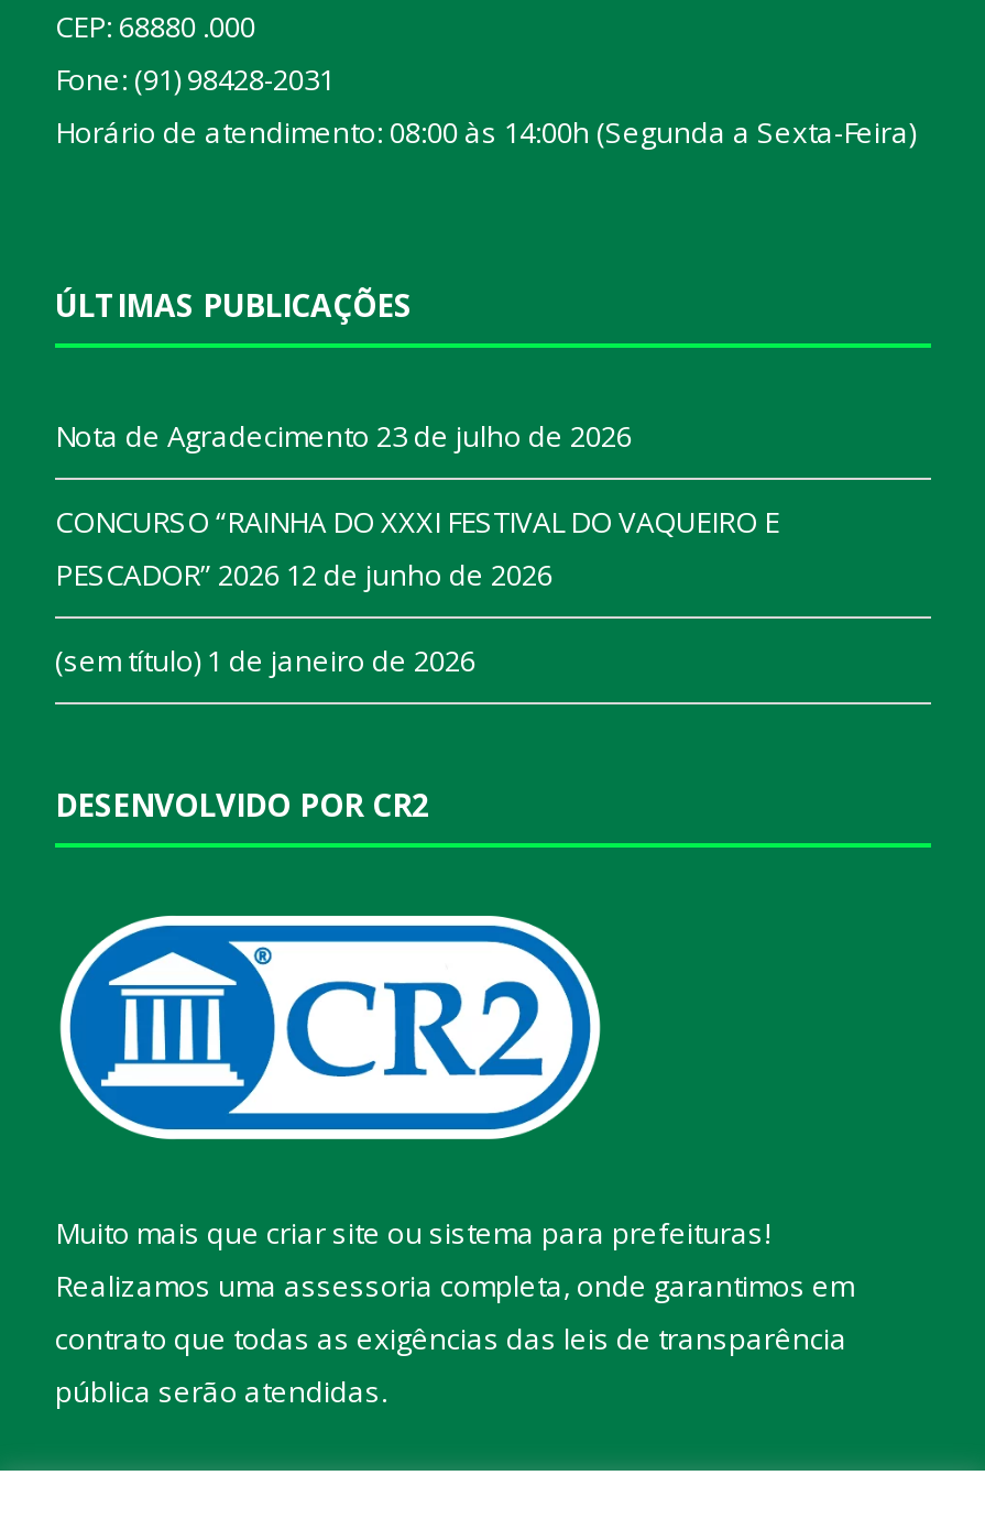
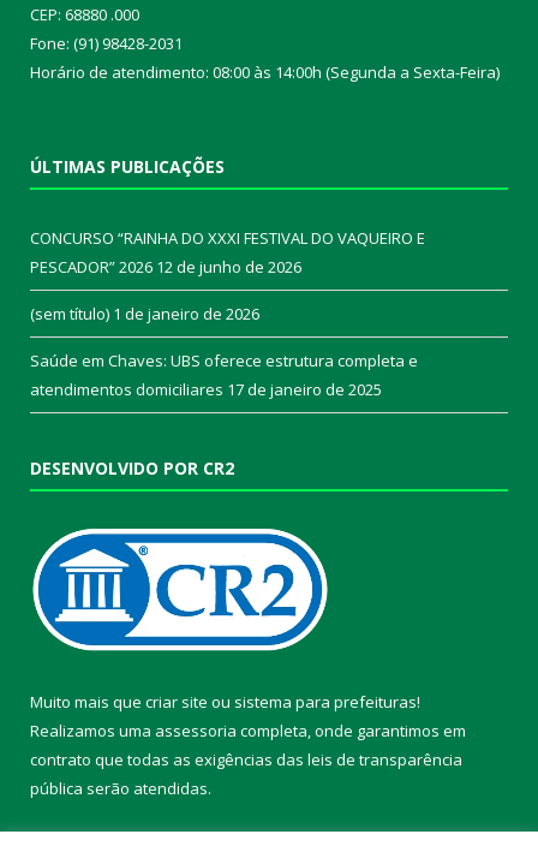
[55,416,632,456] Nota de Agradecimento 23 de julho de 2026 -> none
moved [55,502,779,680] -> [30,227,425,324]: CONCURSO “RAINHA DO XXXI FESTIVAL DO VAQUEIRO E | PESCADOR” 2026 12 de junho de 2026 | (sem título) 1 de janeiro de 2026
none -> [30,350,418,400] Saúde em Chaves: UBS oferece estrutura completa e | atendimentos domiciliares 17 de janeiro de 2025

